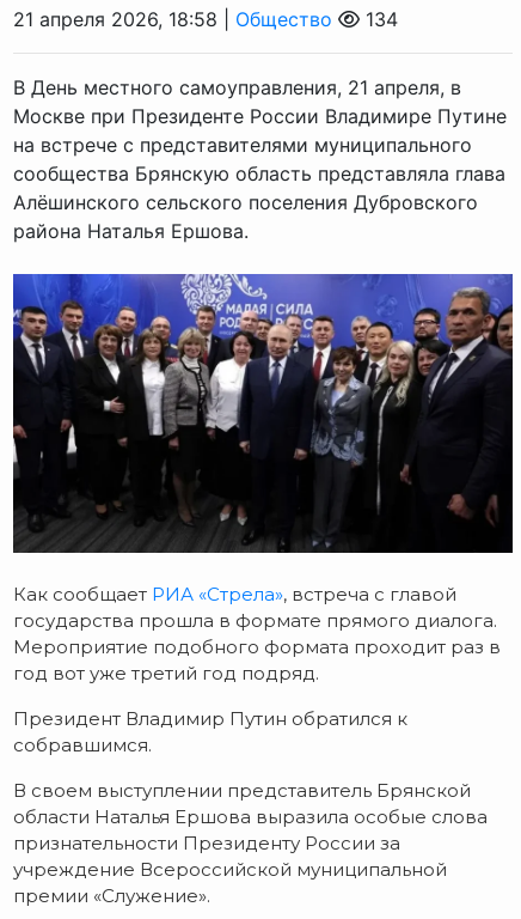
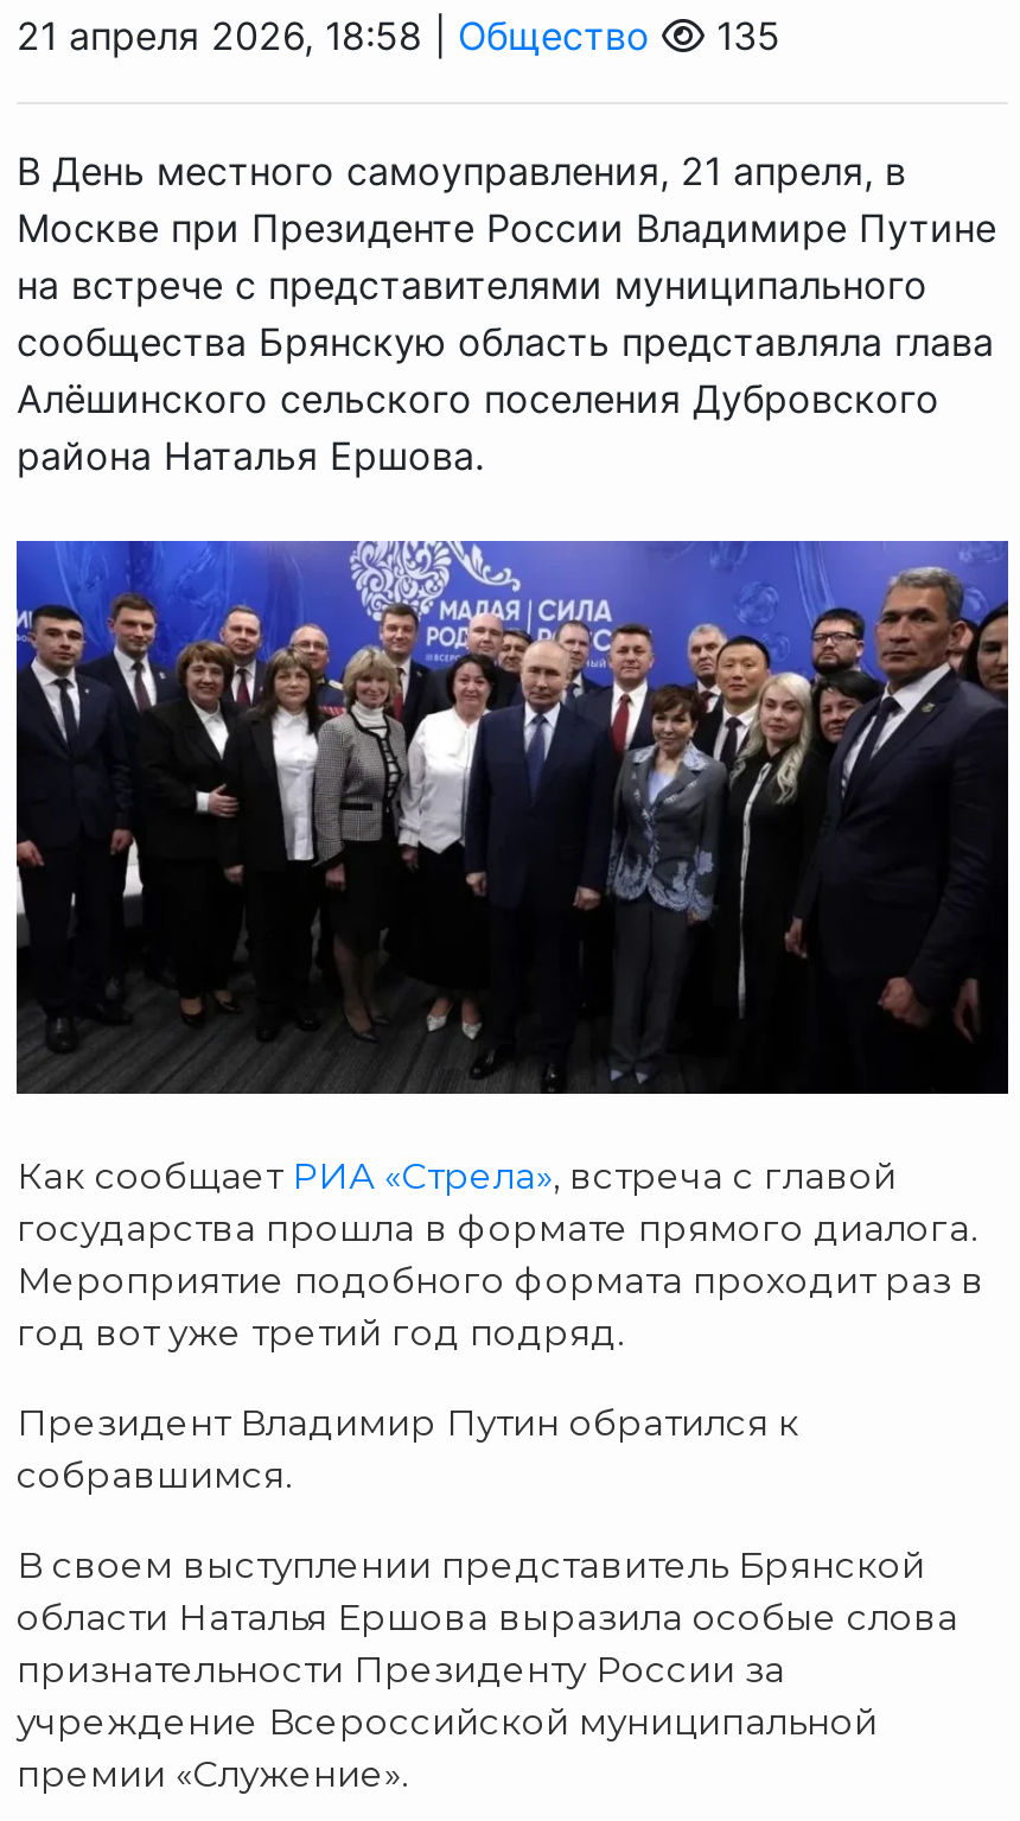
[360,8,398,31] 134 -> [705,13,780,60] 135

